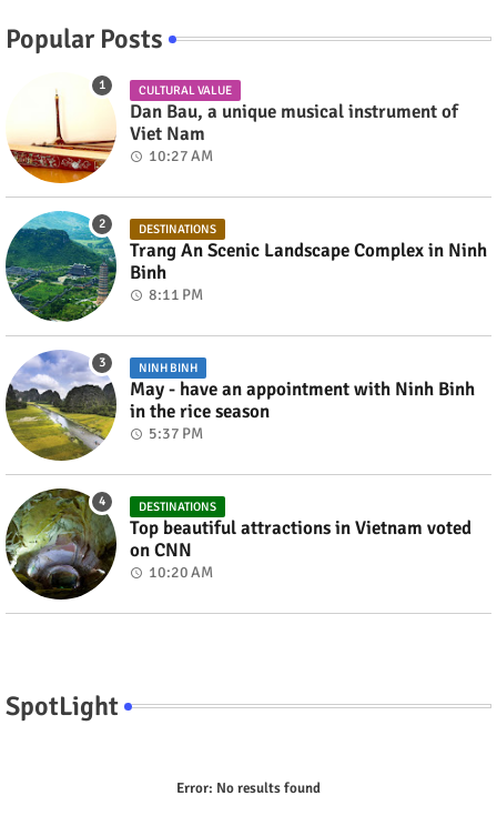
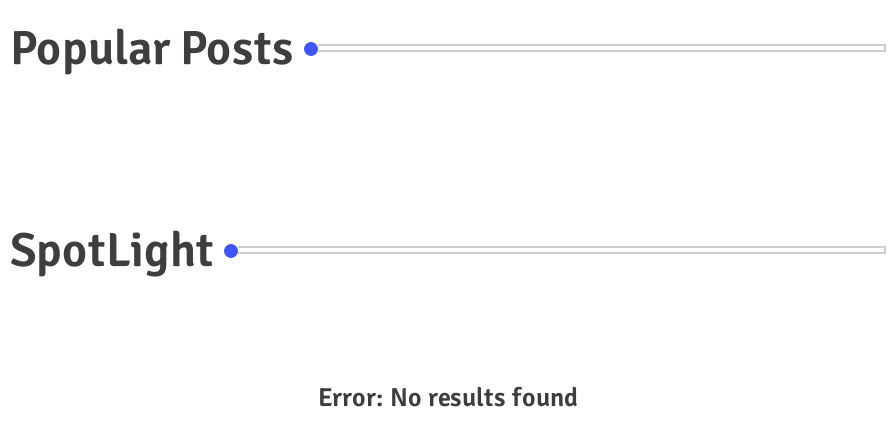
[8,74,458,184] [image] | CULTURAL VALUE | Dan Bau, a unique musical instrument of | Viet Nam | 10:27 AM -> none
[4,210,487,323] [image] | DESTINATIONS | Trang An Scenic Landscape Complex in Ninh | Binh | 8:11 PM -> none
[4,350,475,462] [image] | NINH BINH | May - have an appointment with Ninh Binh | in the rice season | 5:37 PM -> none
[4,487,471,601] [image] | DESTINATIONS | Top beautiful attractions in Vietnam voted | on CNN | 10:20 AM -> none

